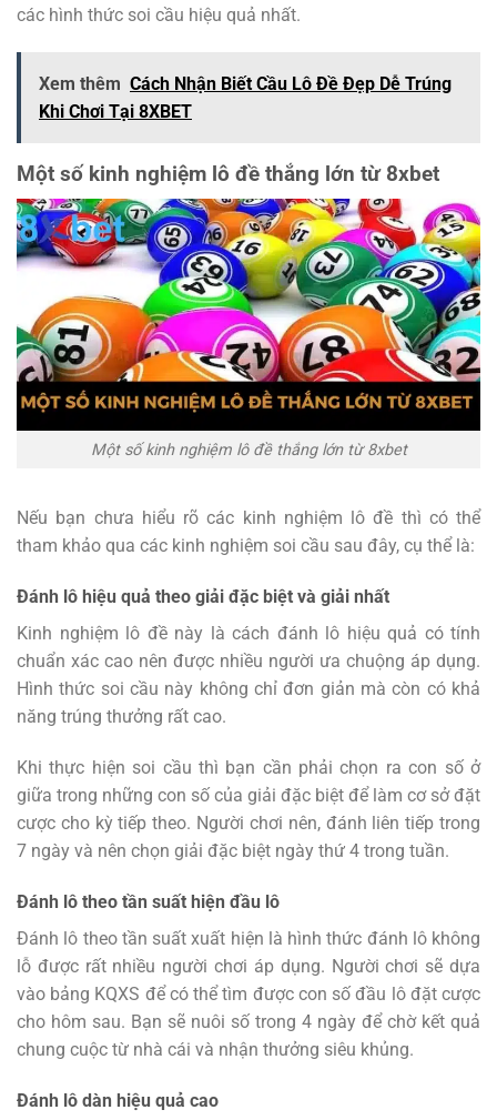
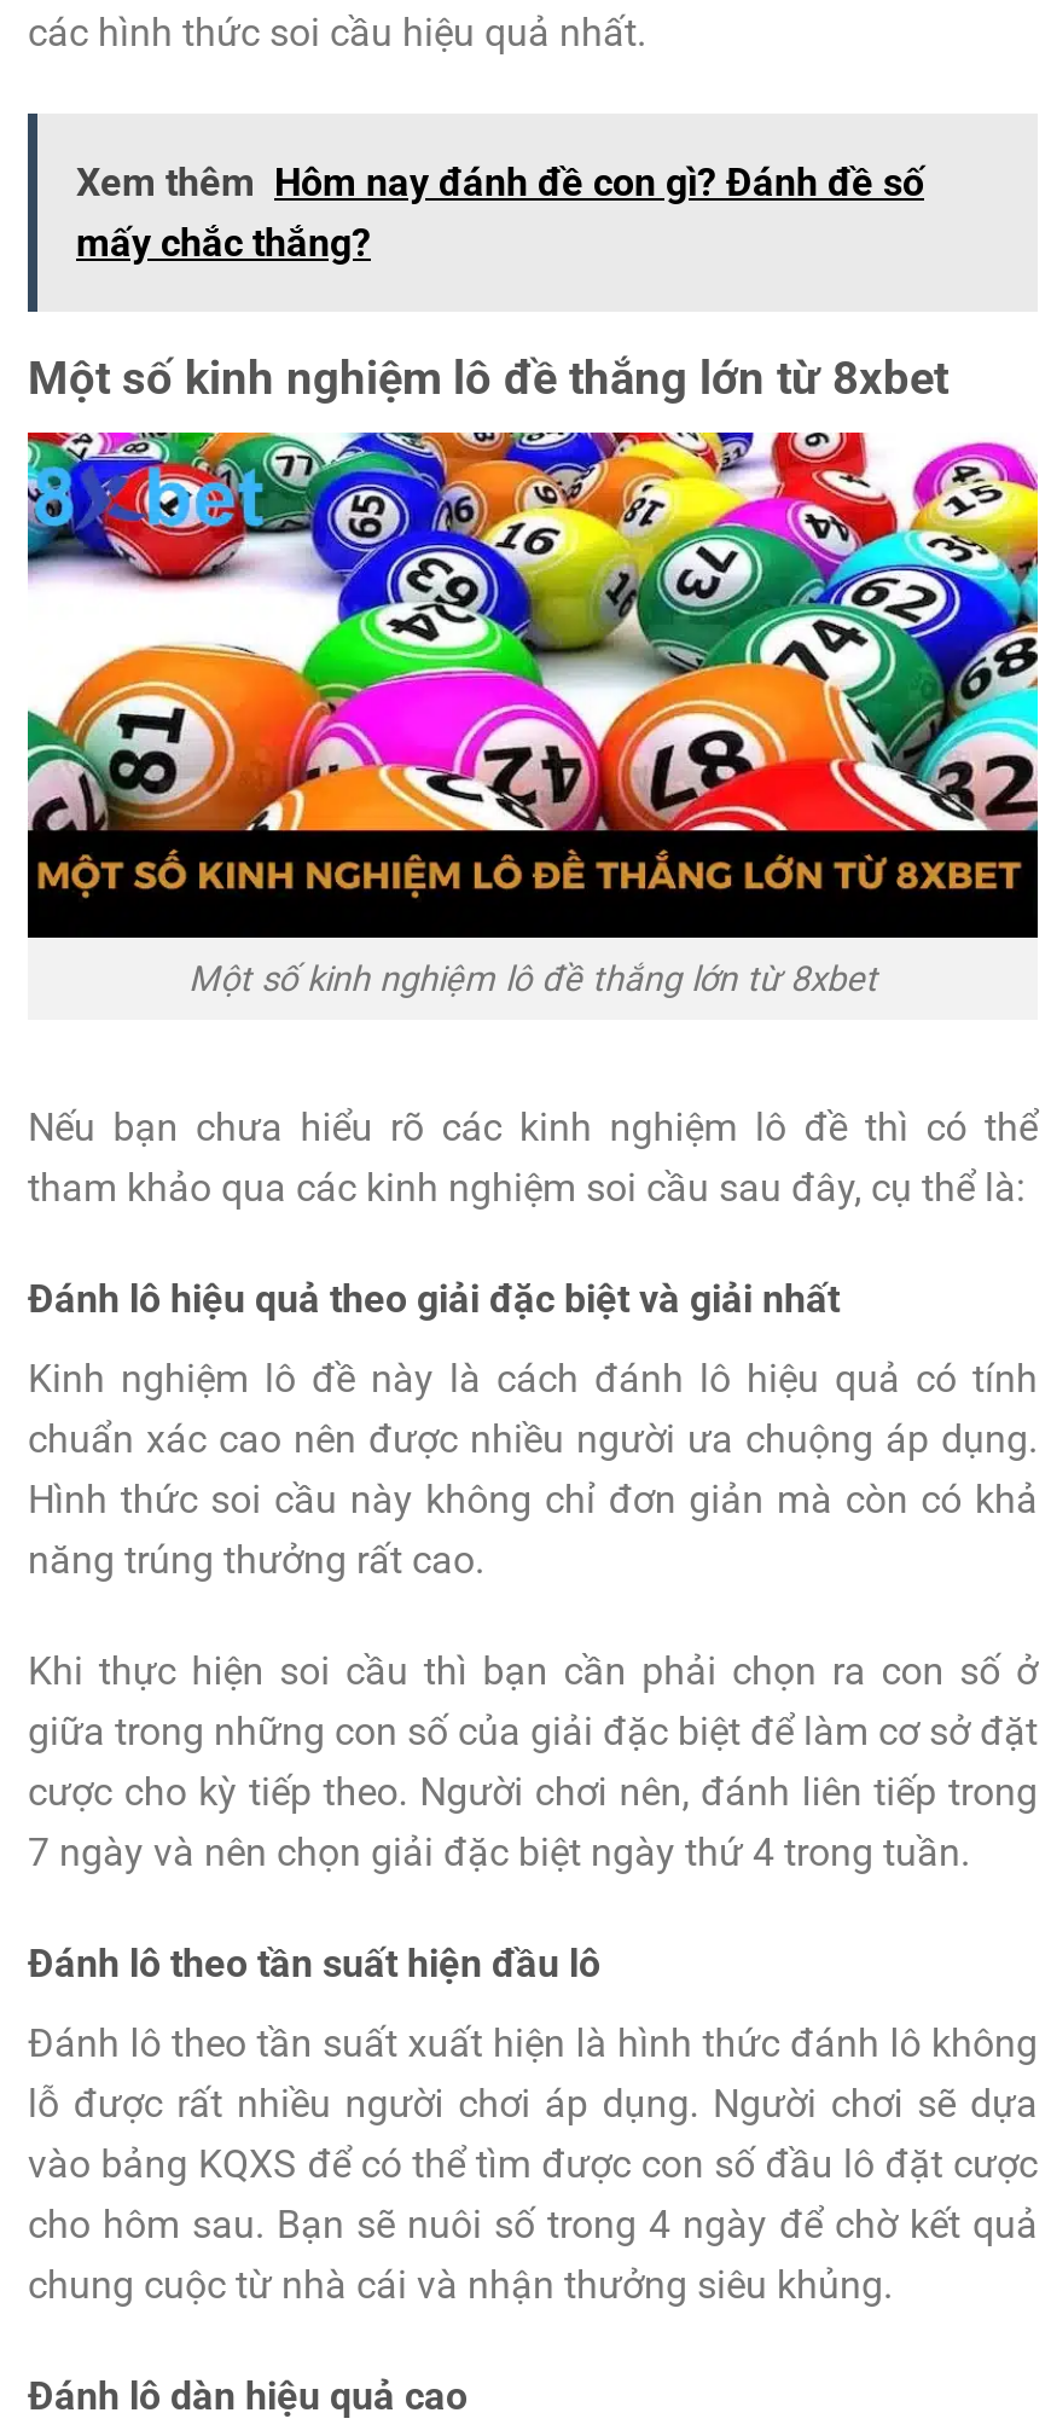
[39,74,452,122] Xem thêm Cách Nhận Biết Cầu Lô Đề Đẹp Dễ Trúng | Khi Chơi Tại 8XBET -> [76,160,924,267] Xem thêm Hôm nay đánh đề con gì? Đánh đề số | mấy chắc thắng?

